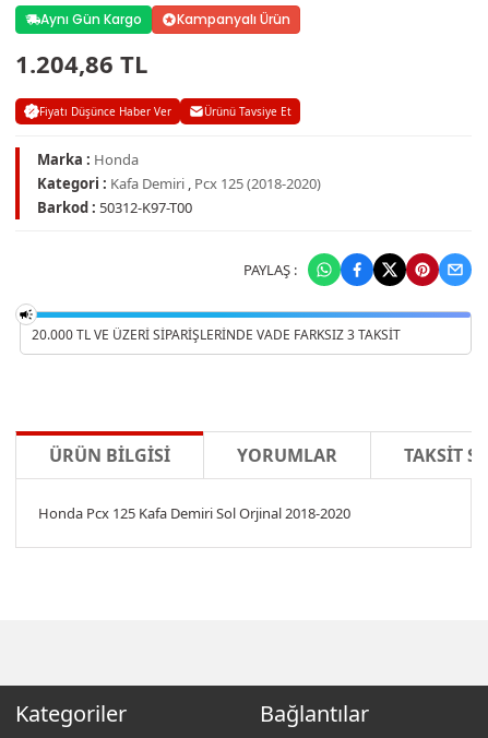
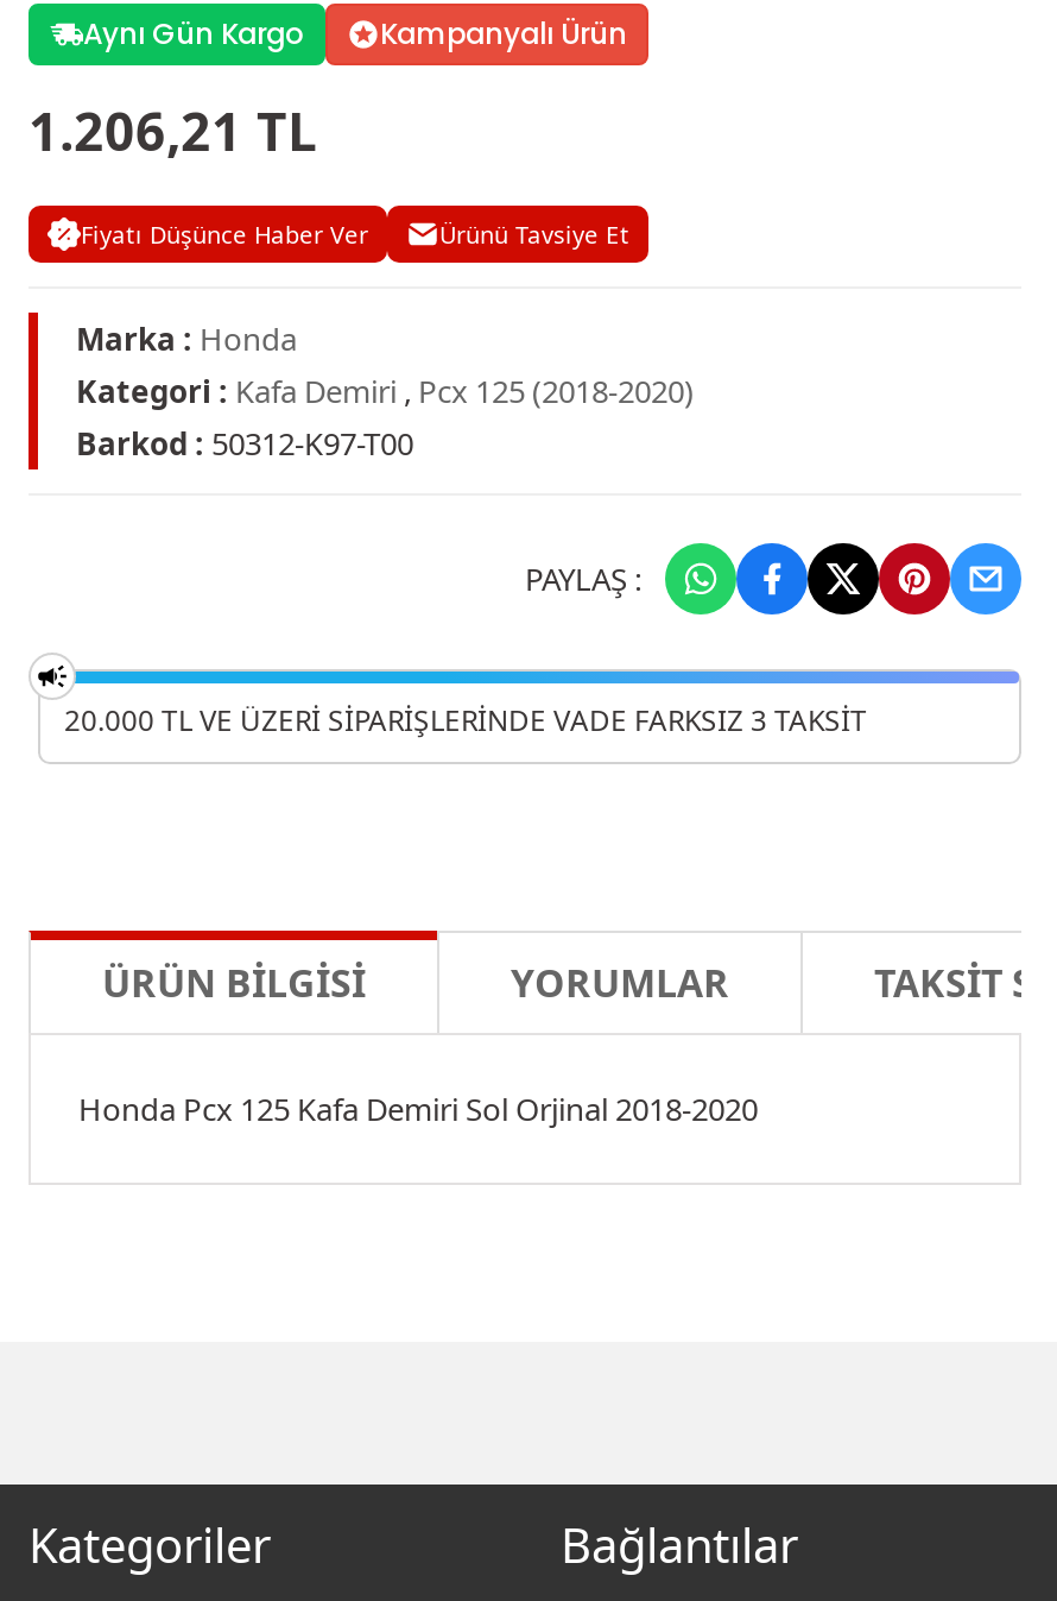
[15,47,147,80] 1.204,86 TL -> [29,94,316,166] 1.206,21 TL

